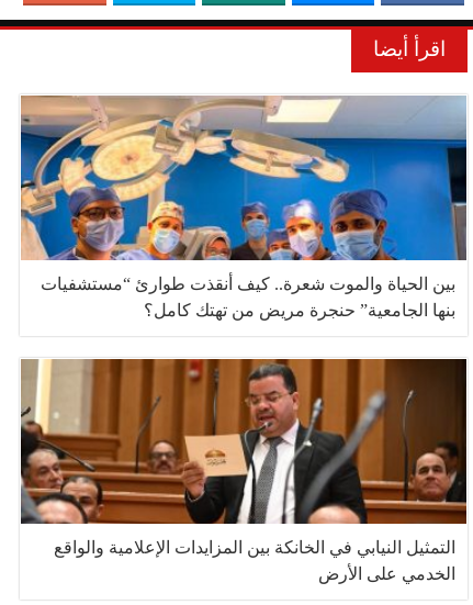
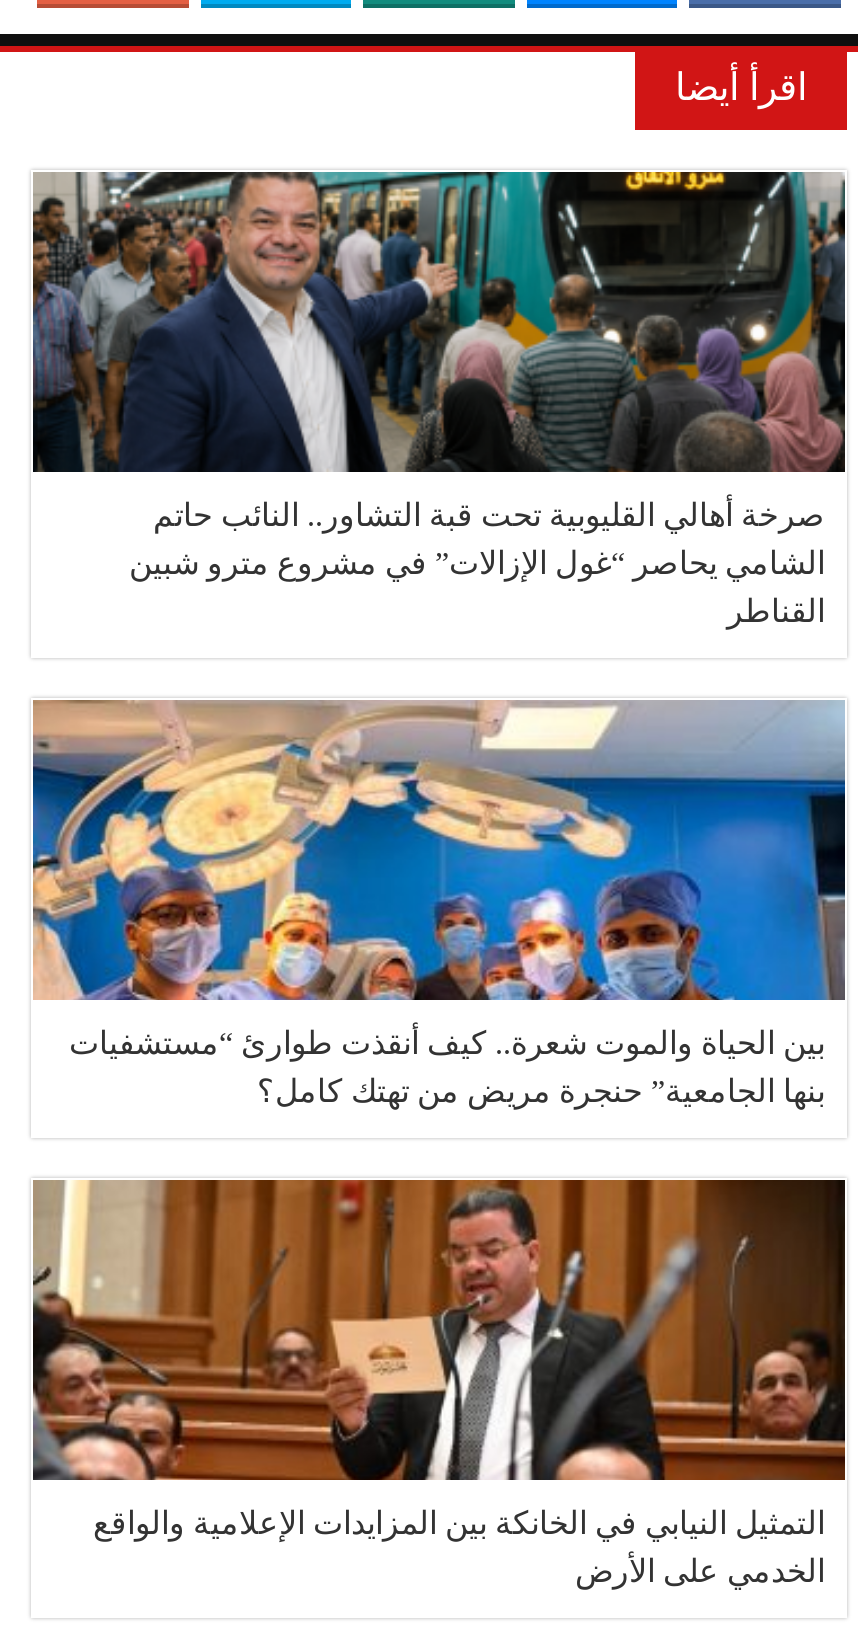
none -> [31,170,847,629] [image] | صرخة أهالي القليوبية تحت قبة التشاور.. النائب حاتم | الشامي يحاصر “غول الإزالات” في مشروع مترو شبين | القناطر

